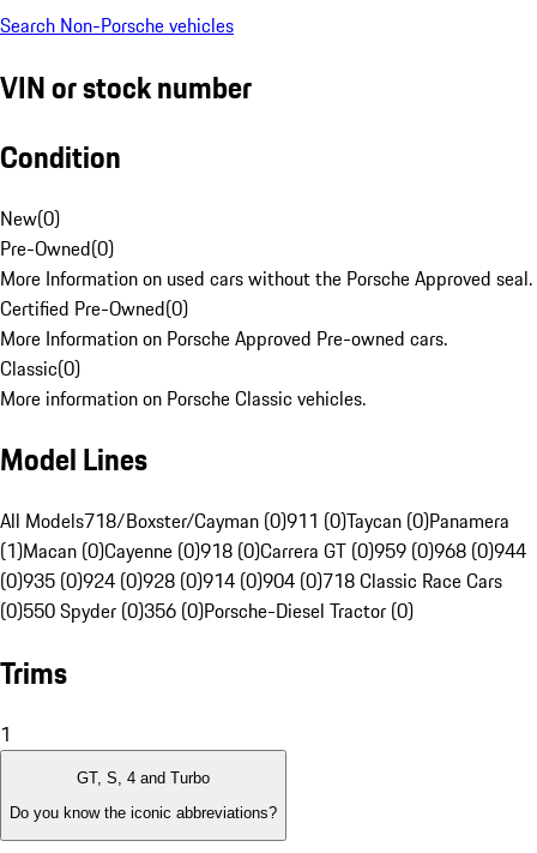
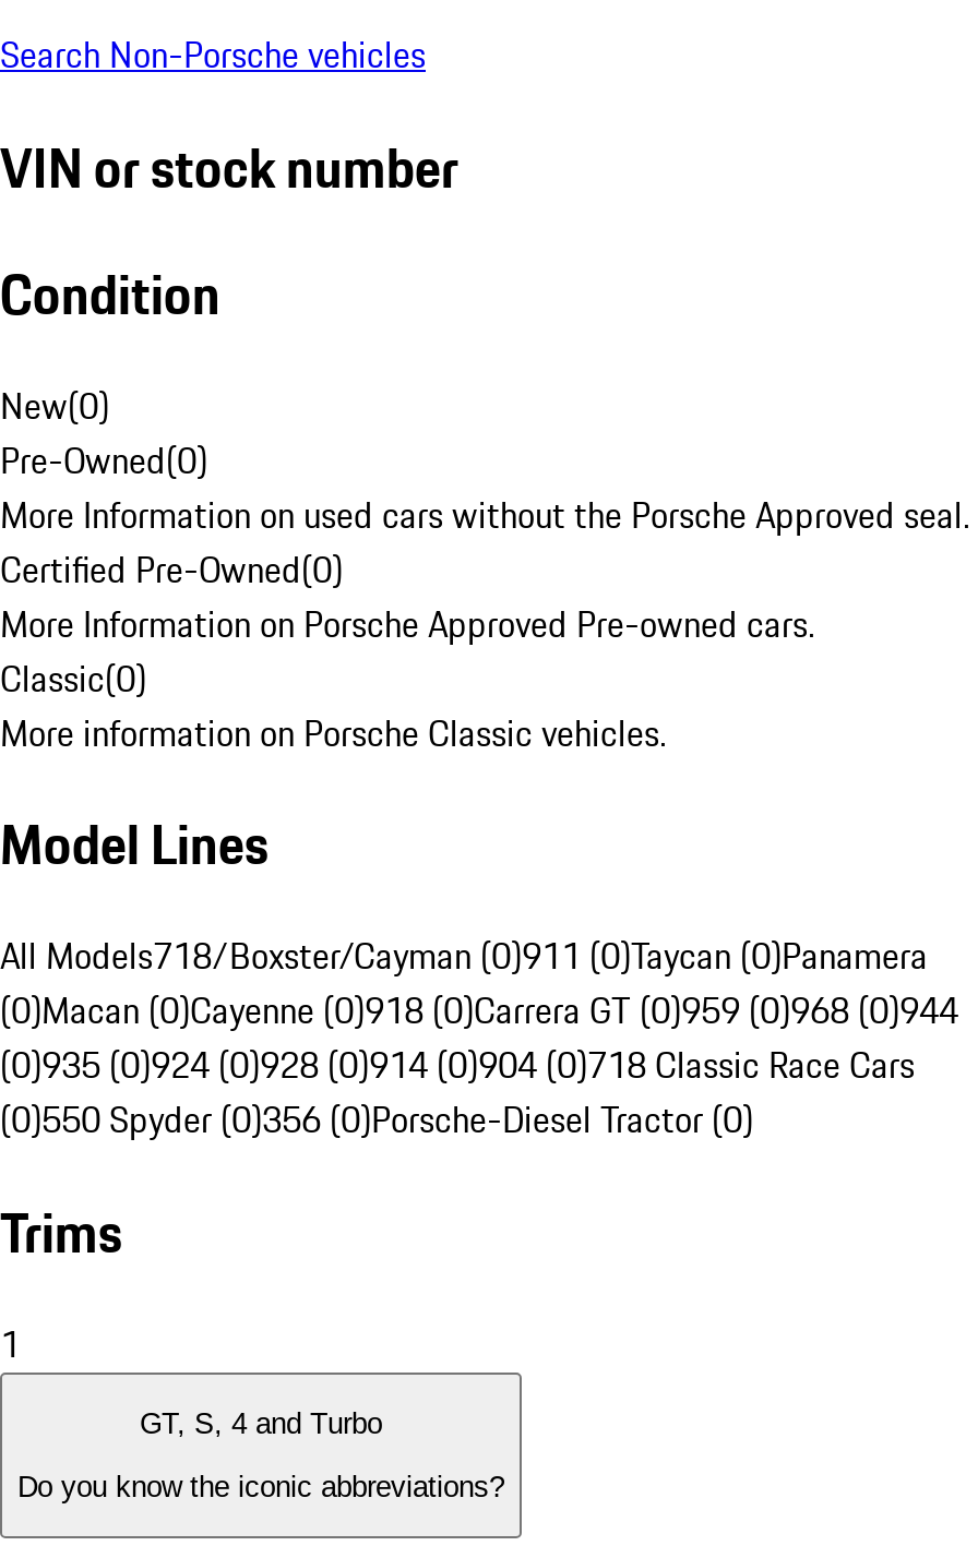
[0,537,526,565] (1)Macan (0)Cayenne (0)918 (0)Carrera GT (0)959 (0)968 (0)944 -> [0,985,958,1037] (0)Macan (0)Cayenne (0)918 (0)Carrera GT (0)959 (0)968 (0)944

